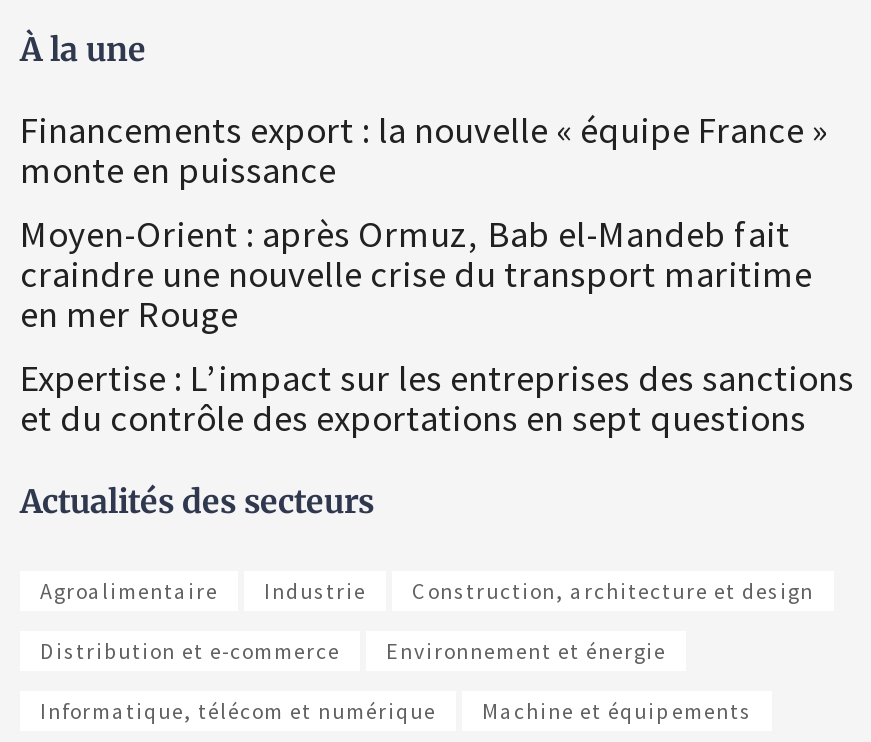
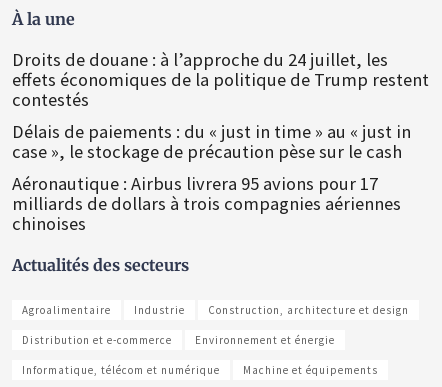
[20,108,854,442] Financements export : la nouvelle « équipe France » | monte en puissance | Moyen-Orient : après Ormuz, Bab el-Mandeb fait | craindre une nouvelle crise du transport maritime | en mer Rouge | Expertise : L’impact sur les entreprises des sanctions | et du contrôle des exportations en sept questions -> [12,48,429,235] Droits de douane : à l’approche du 24 juillet, les | effets économiques de la politique de Trump restent | contestés | Délais de paiements : du « just in time » au « just in | case », le stockage de précaution pèse sur le cash | Aéronautique : Airbus livrera 95 avions pour 17 | milliards de dollars à trois compagnies aériennes | chinoises

